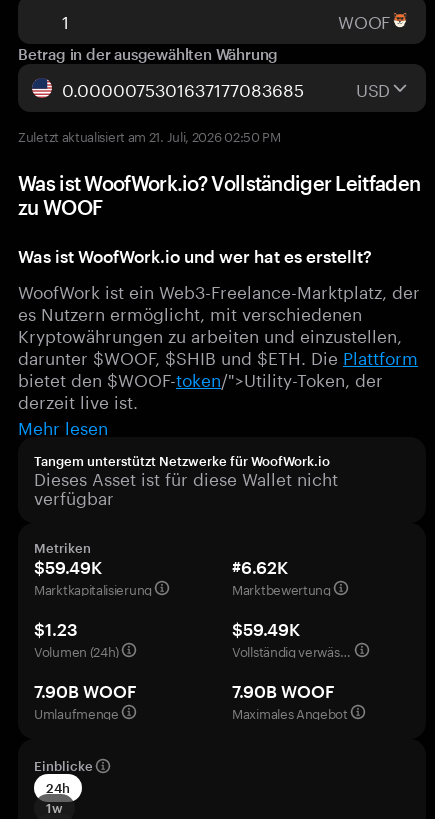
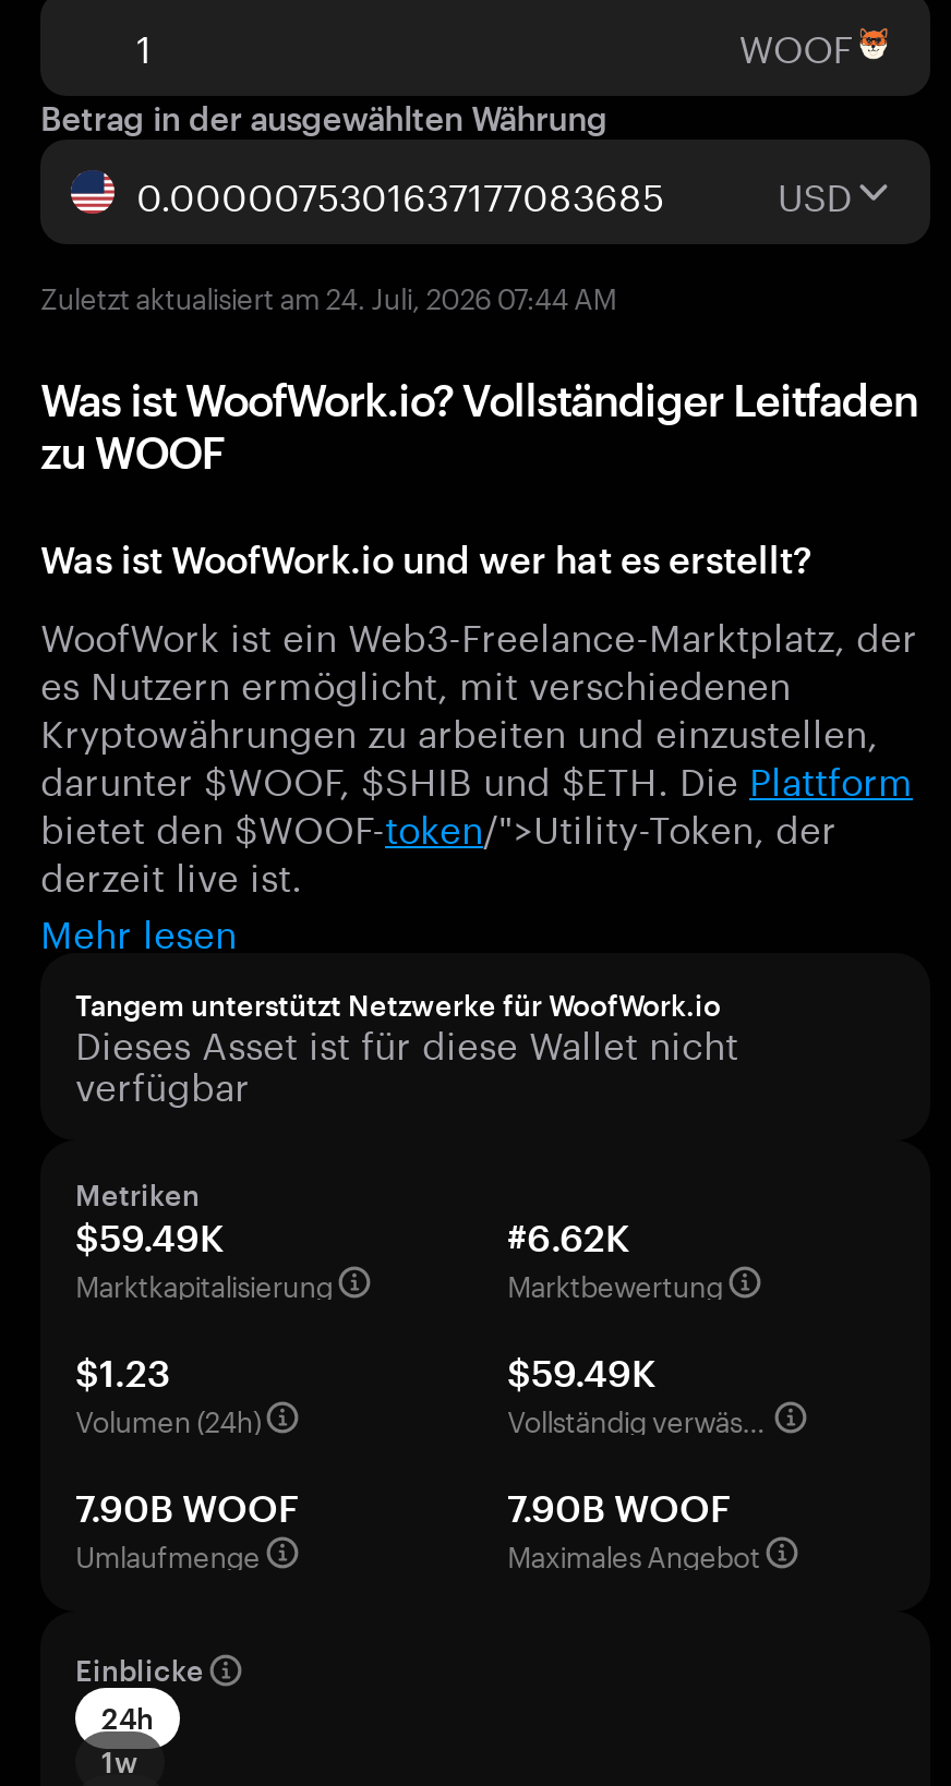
[18,125,281,145] Zuletzt aktualisiert am 21. Juli, 2026 02:50 PM -> [40,273,616,316] Zuletzt aktualisiert am 24. Juli, 2026 07:44 AM

